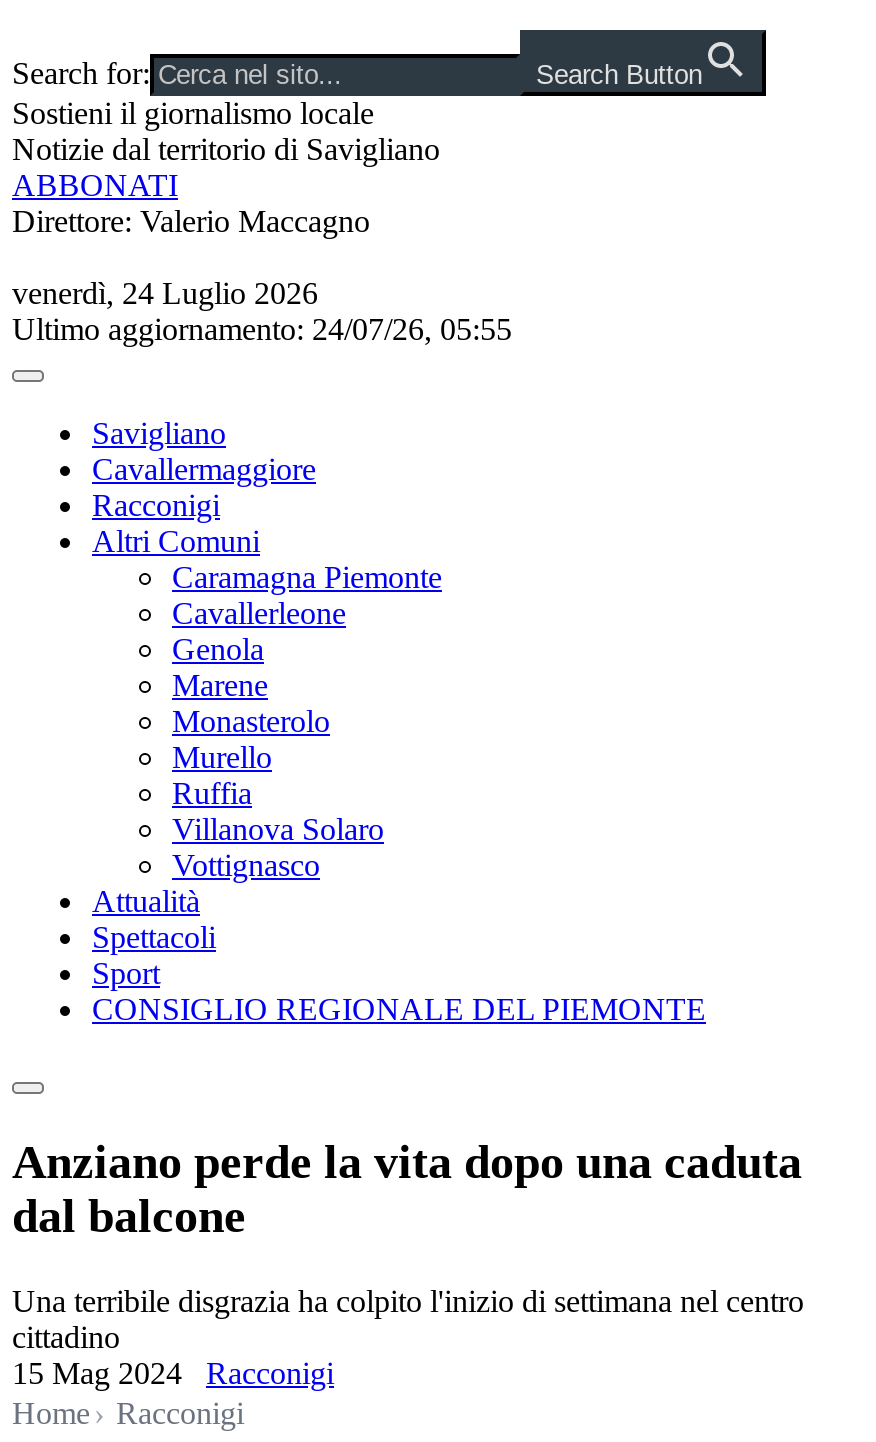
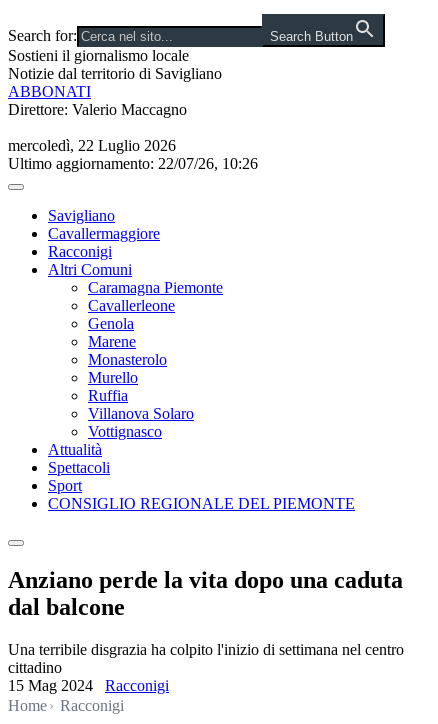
[12,276,318,310] venerdì, 24 Luglio 2026 -> [8,137,176,154] mercoledì, 22 Luglio 2026
[12,312,512,346] Ultimo aggiornamento: 24/07/26, 05:55 -> [8,155,258,172] Ultimo aggiornamento: 22/07/26, 10:26

